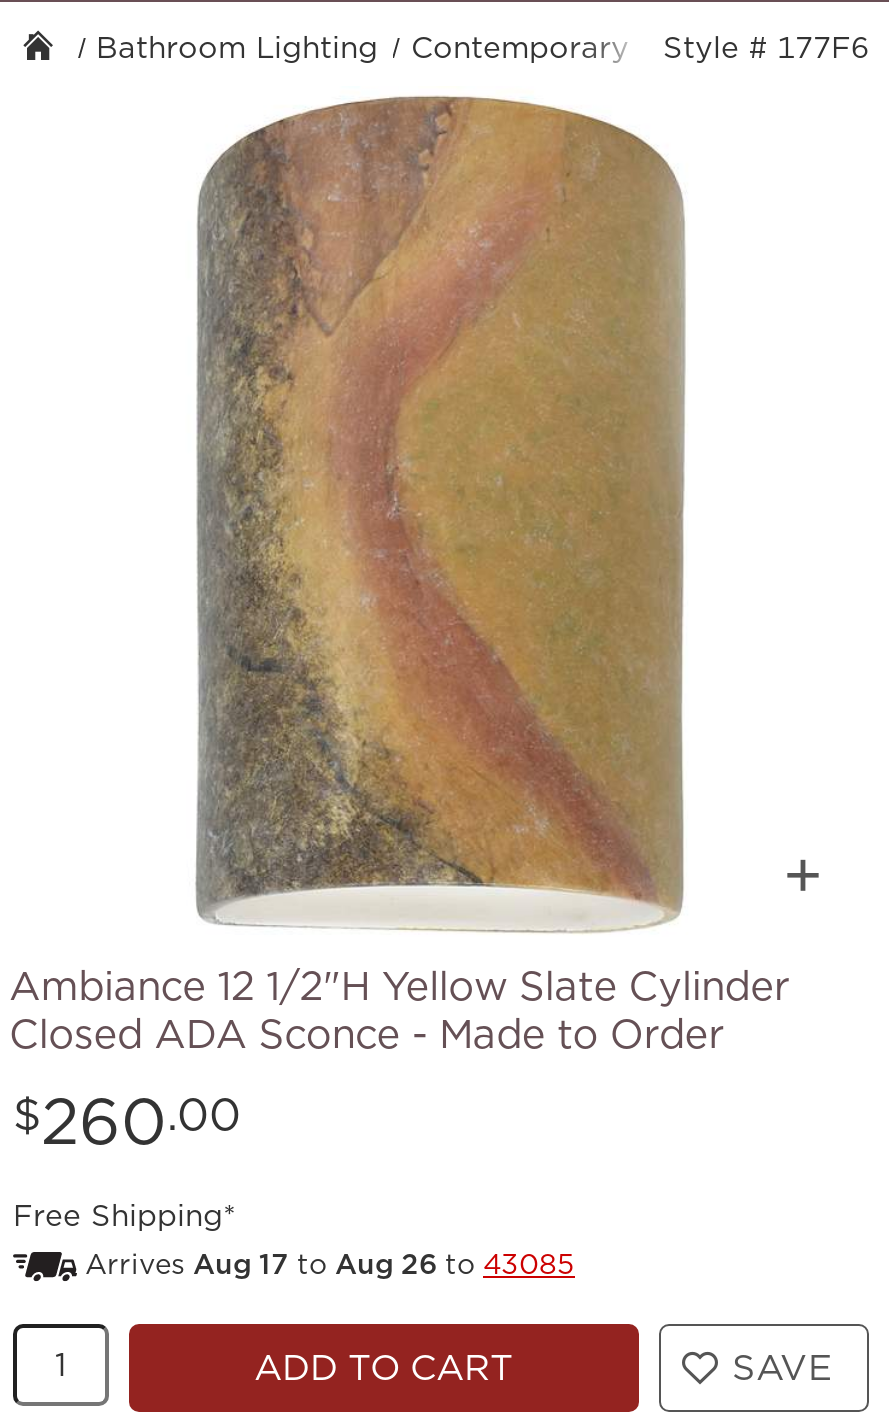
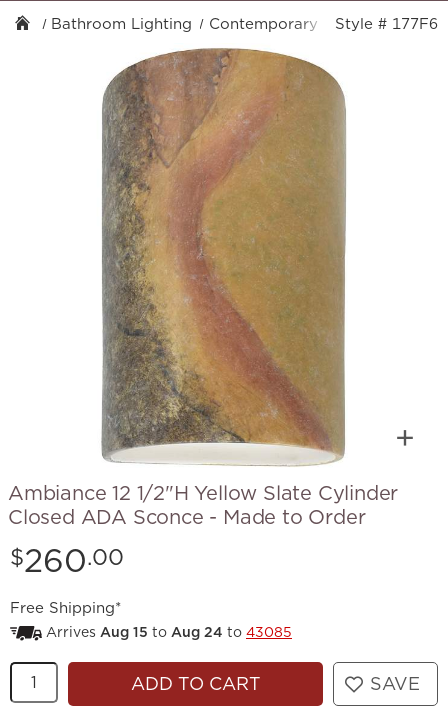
[85,1244,575,1284] Arrives Aug 17 to Aug 26 to 43085 -> [46,622,292,642] Arrives Aug 15 to Aug 24 to 43085

